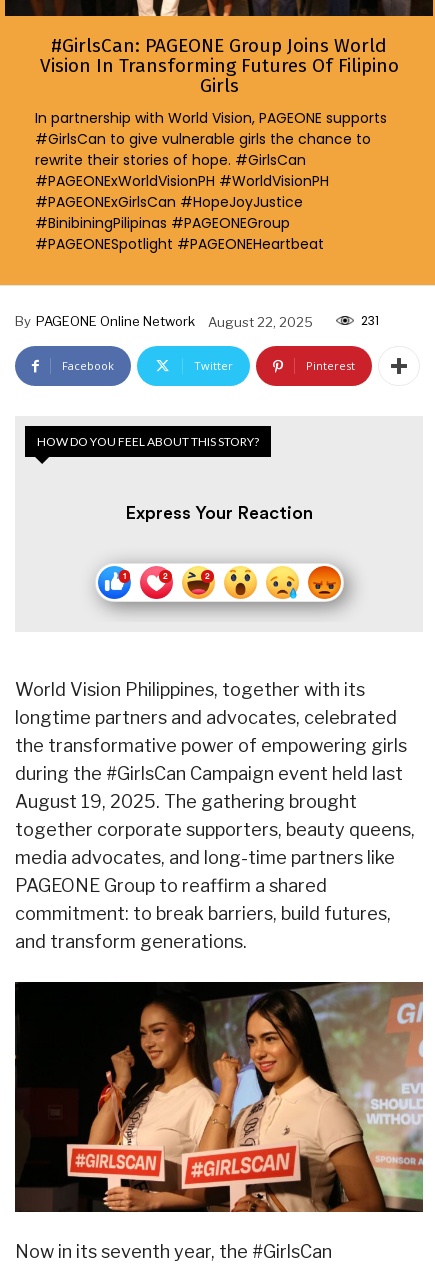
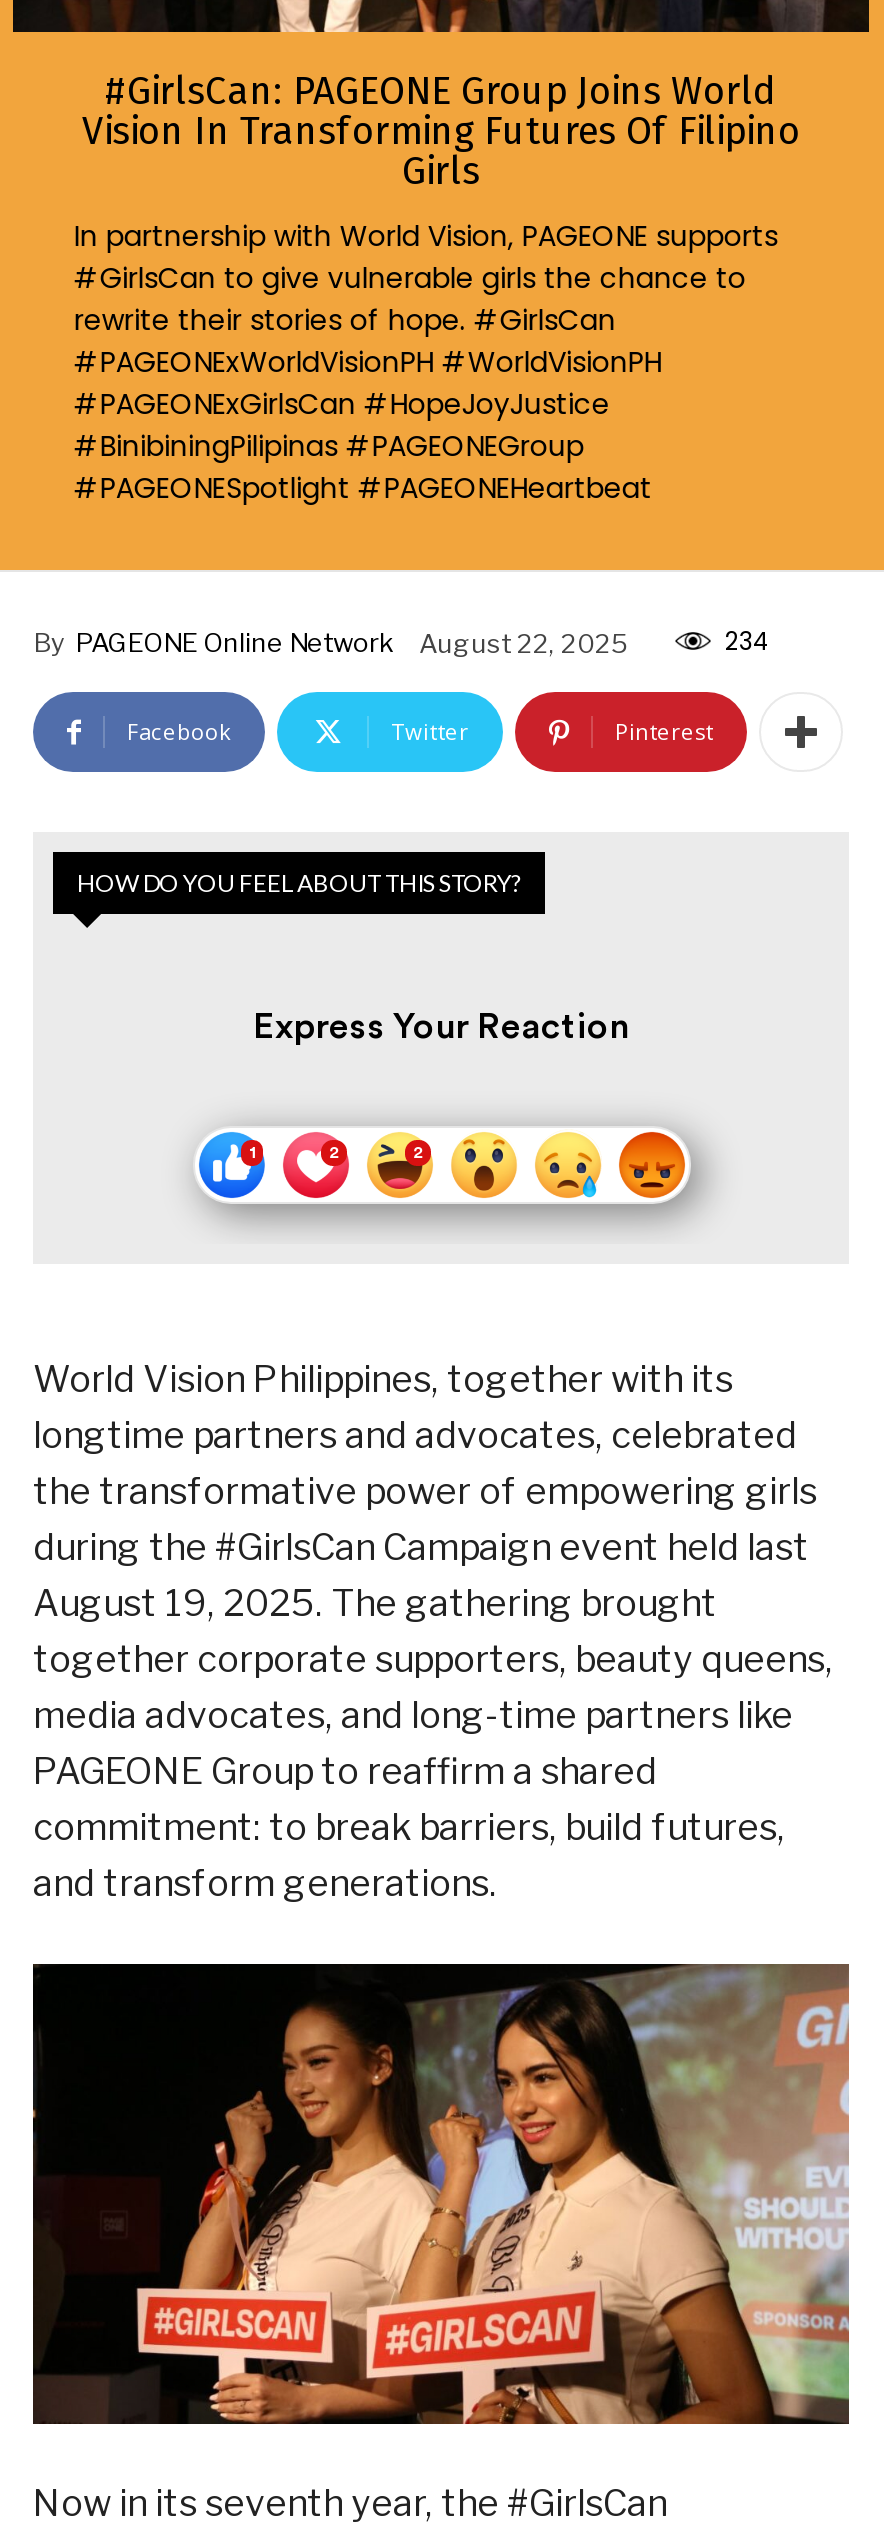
[361,312,379,329] 231 -> [725,624,769,658] 234

